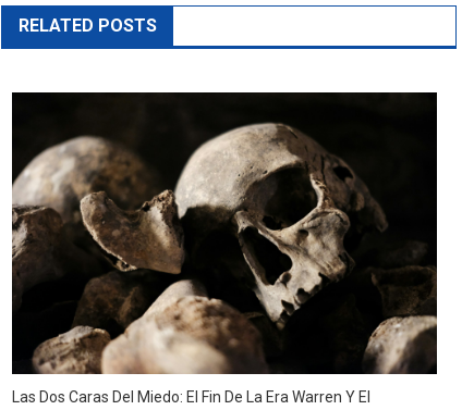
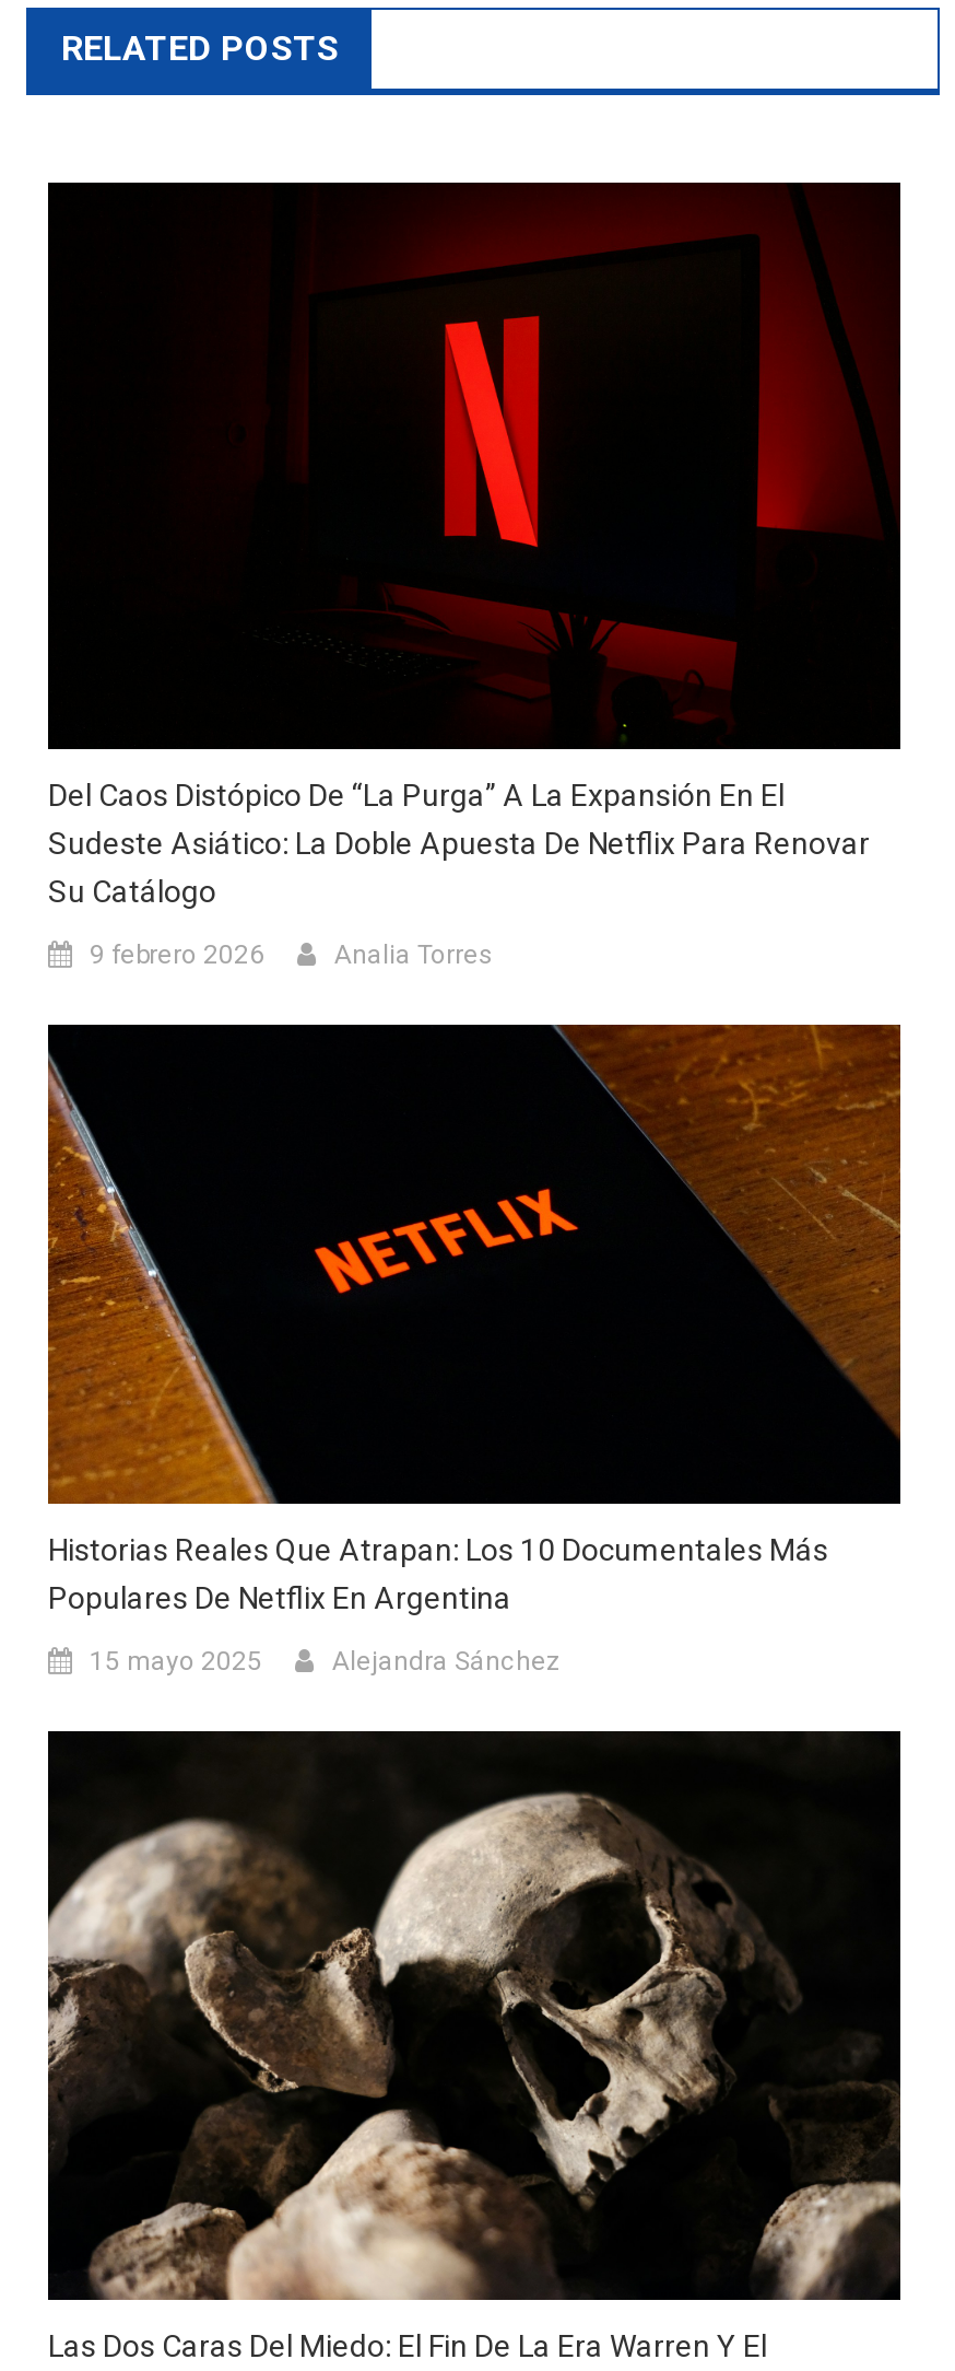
none -> [46,185,900,971] [image] | Del Caos Distópico De “La Purga” A La Expansión En El | Sudeste Asiático: La Doble Apuesta De Netflix Para Renovar | Su Catálogo | 9 febrero 2026 | Analia Torres
none -> [46,1023,903,1677] [image] | Historias Reales Que Atrapan: Los 10 Documentales Más | Populares De Netflix En Argentina | 15 mayo 2025 | Alejandra Sánchez

